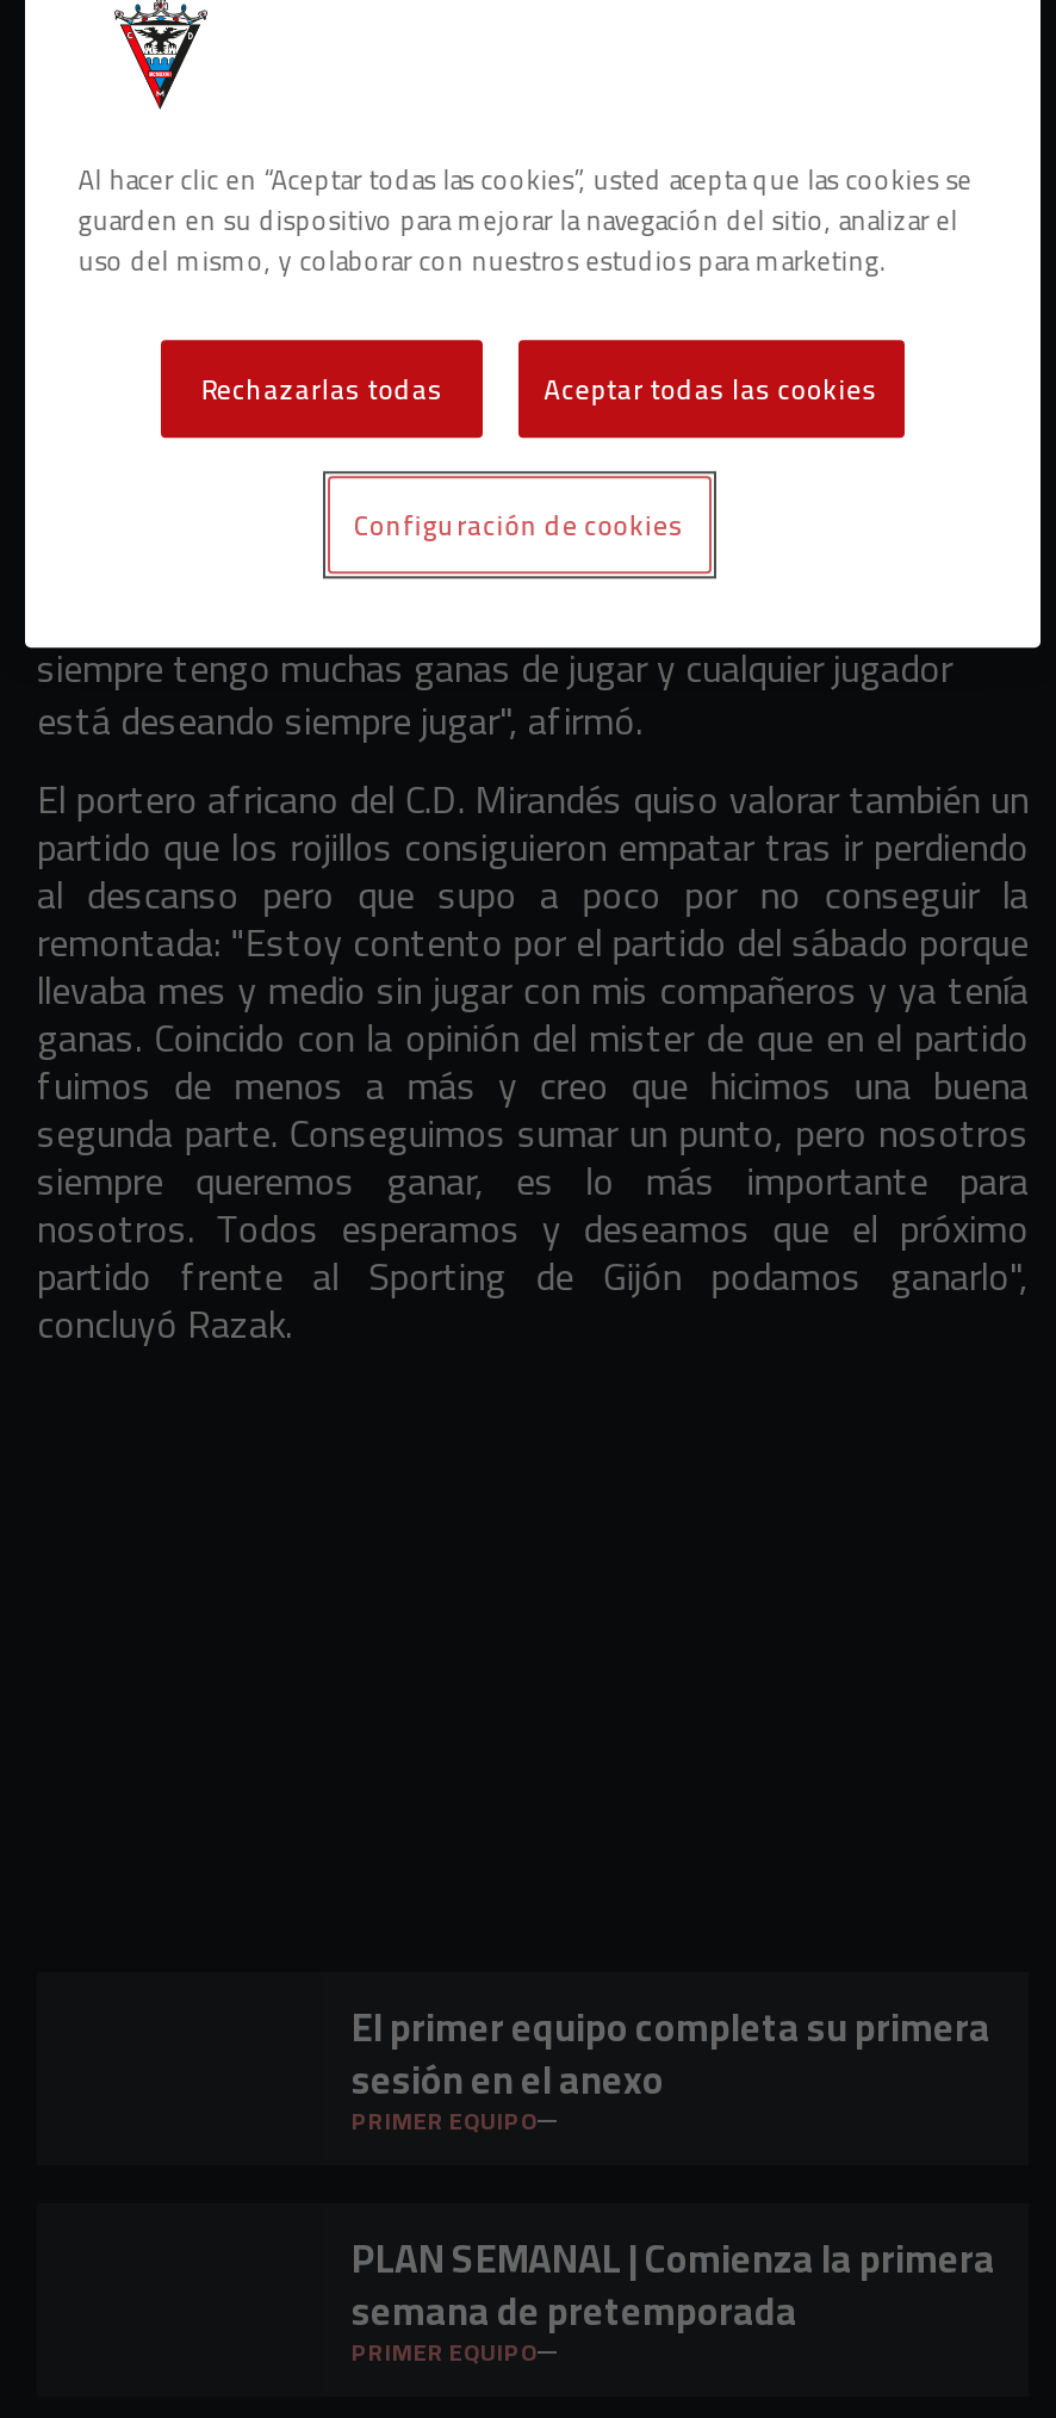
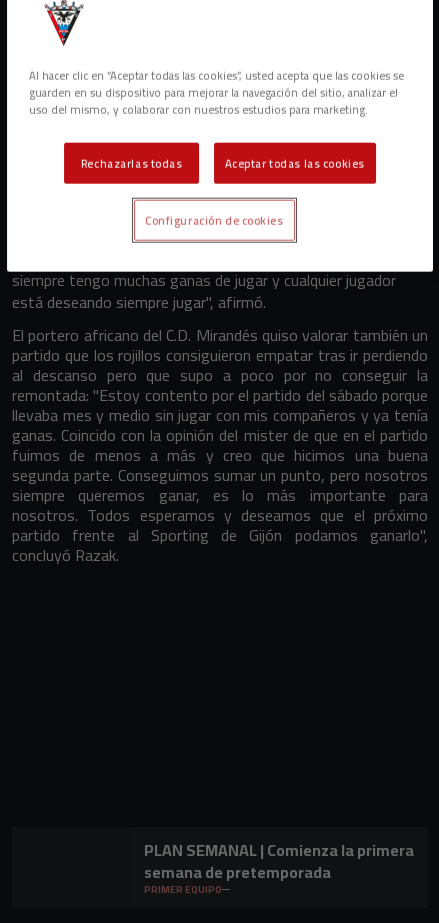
[352,1991,990,2144] El primer equipo completa su primera | sesión en el anexo | PRIMER EQUIPO -> none

